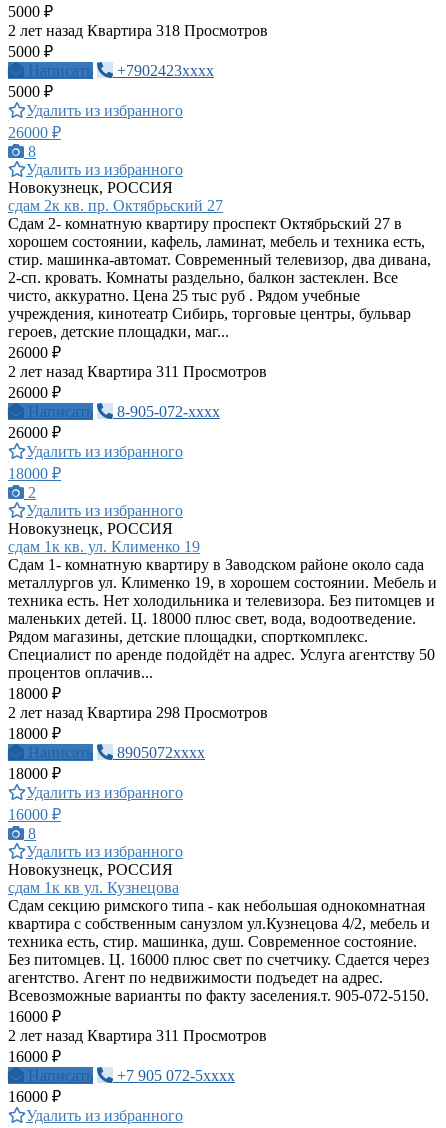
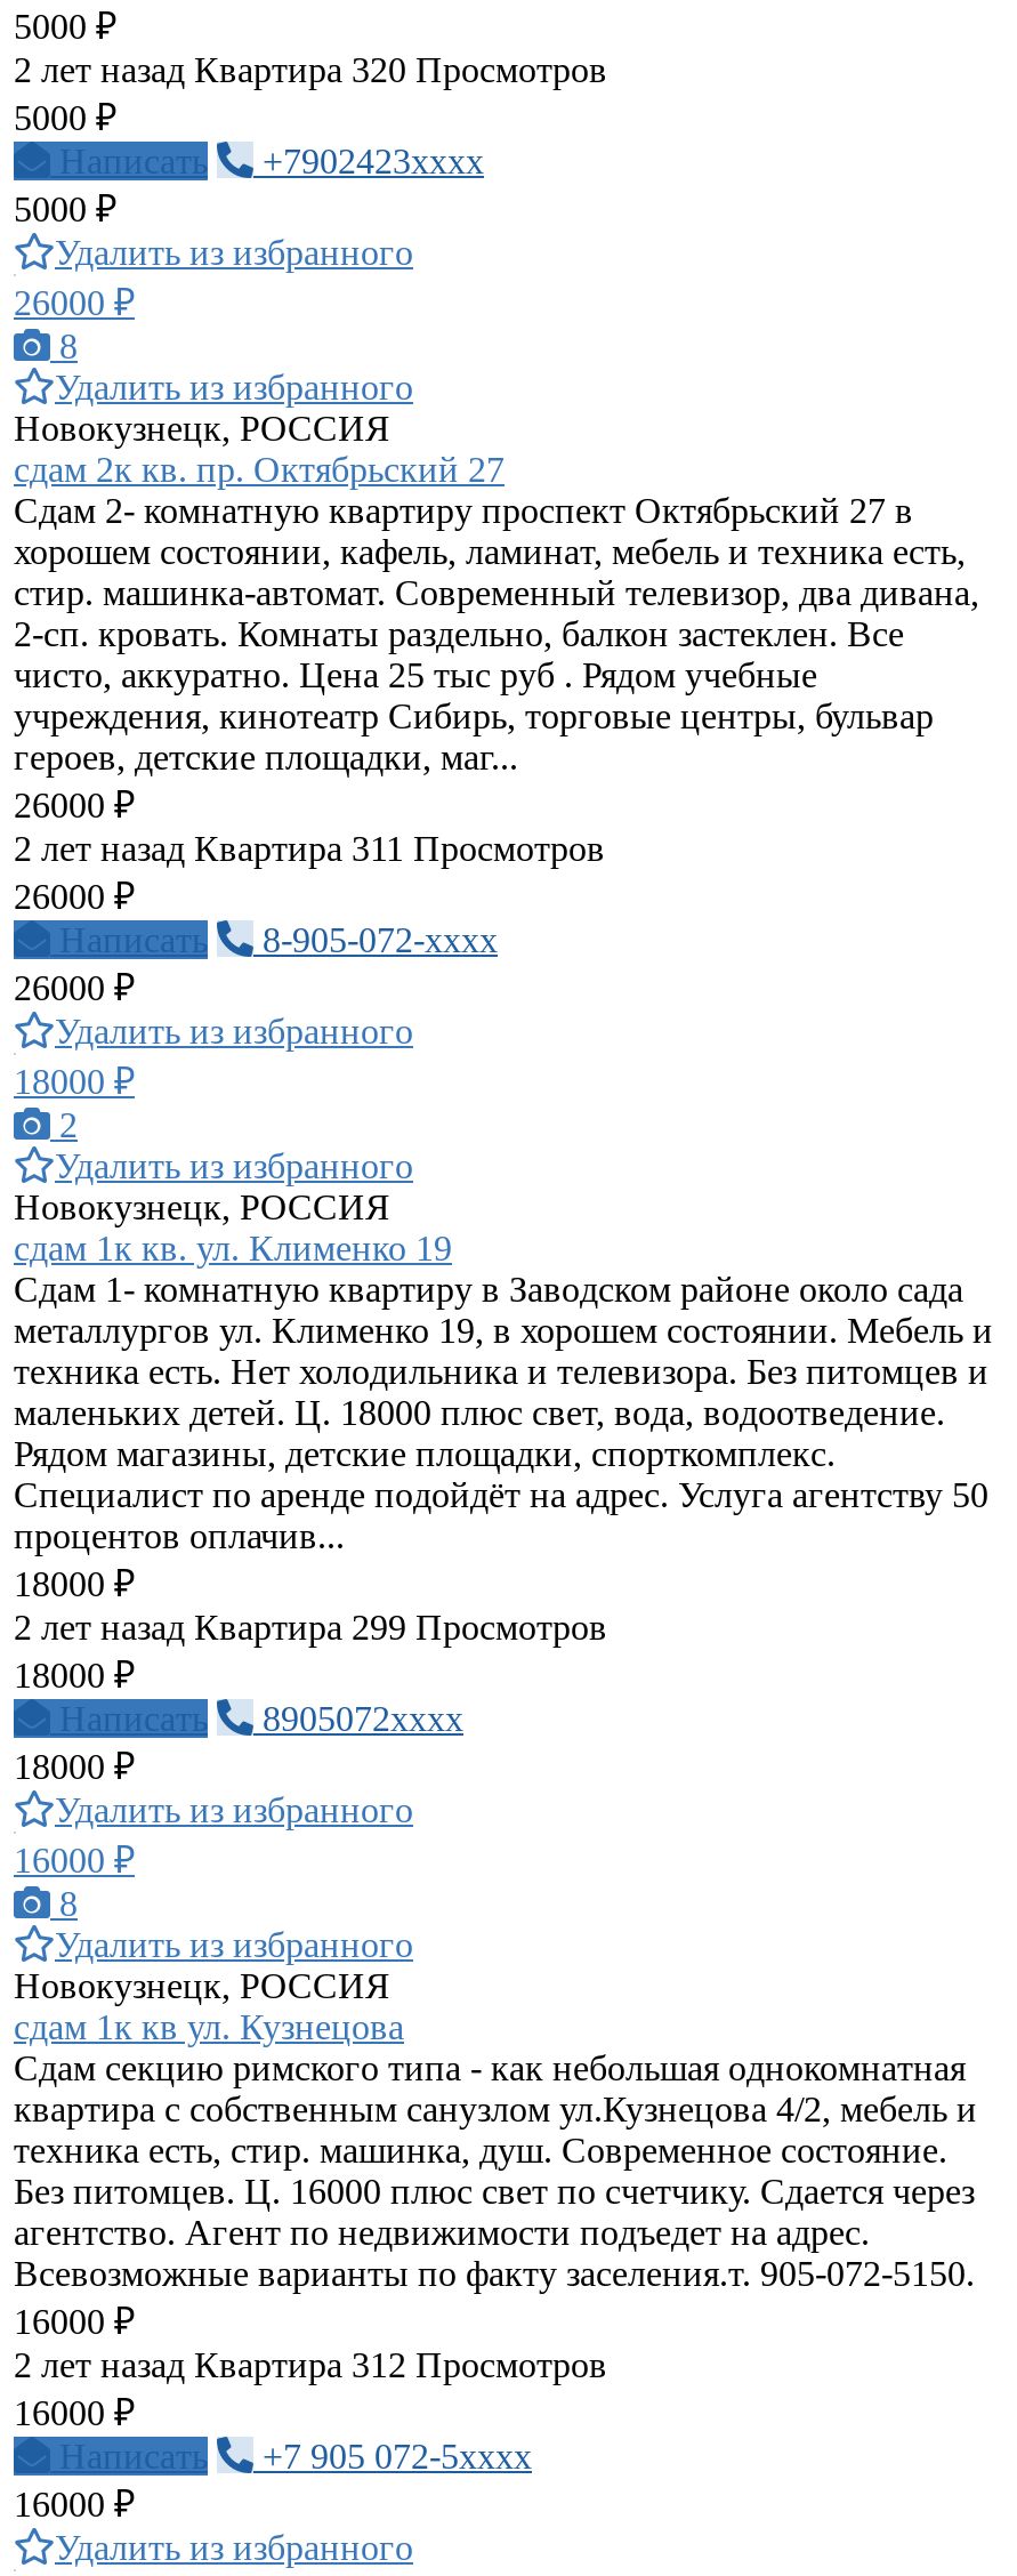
[8,22,268,39] 2 лет назад Квартира 318 Просмотров -> [14,51,607,90] 2 лет назад Квартира 320 Просмотров
[8,704,268,721] 2 лет назад Квартира 298 Просмотров -> [14,1609,607,1648] 2 лет назад Квартира 299 Просмотров
[8,1027,267,1044] 2 лет назад Квартира 311 Просмотров -> [14,2346,607,2385] 2 лет назад Квартира 312 Просмотров

